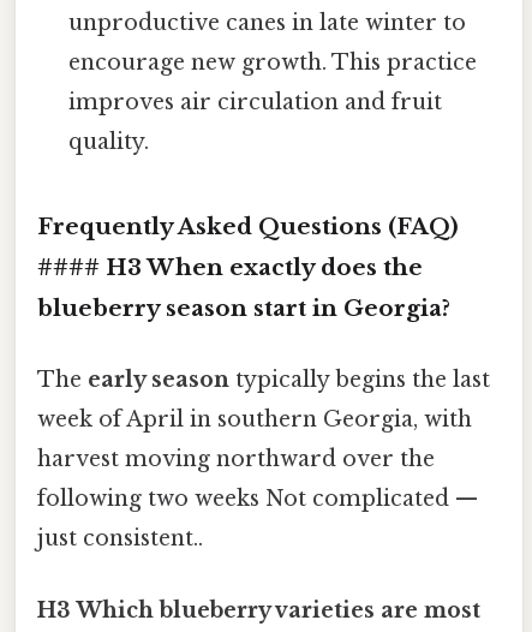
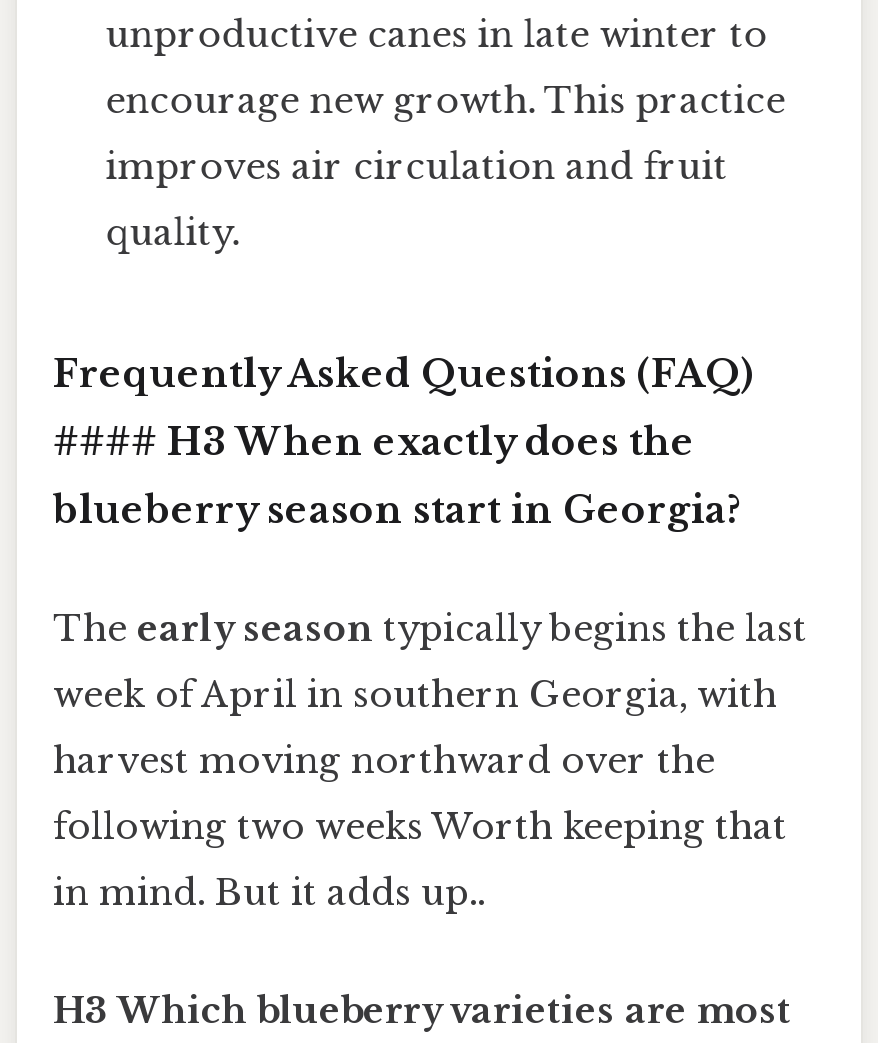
[37,486,478,512] following two weeks Not complicated — -> [53,805,787,849] following two weeks Worth keeping that
[37,525,203,552] just consistent.. -> [53,871,485,915] in mind. But it adds up..

